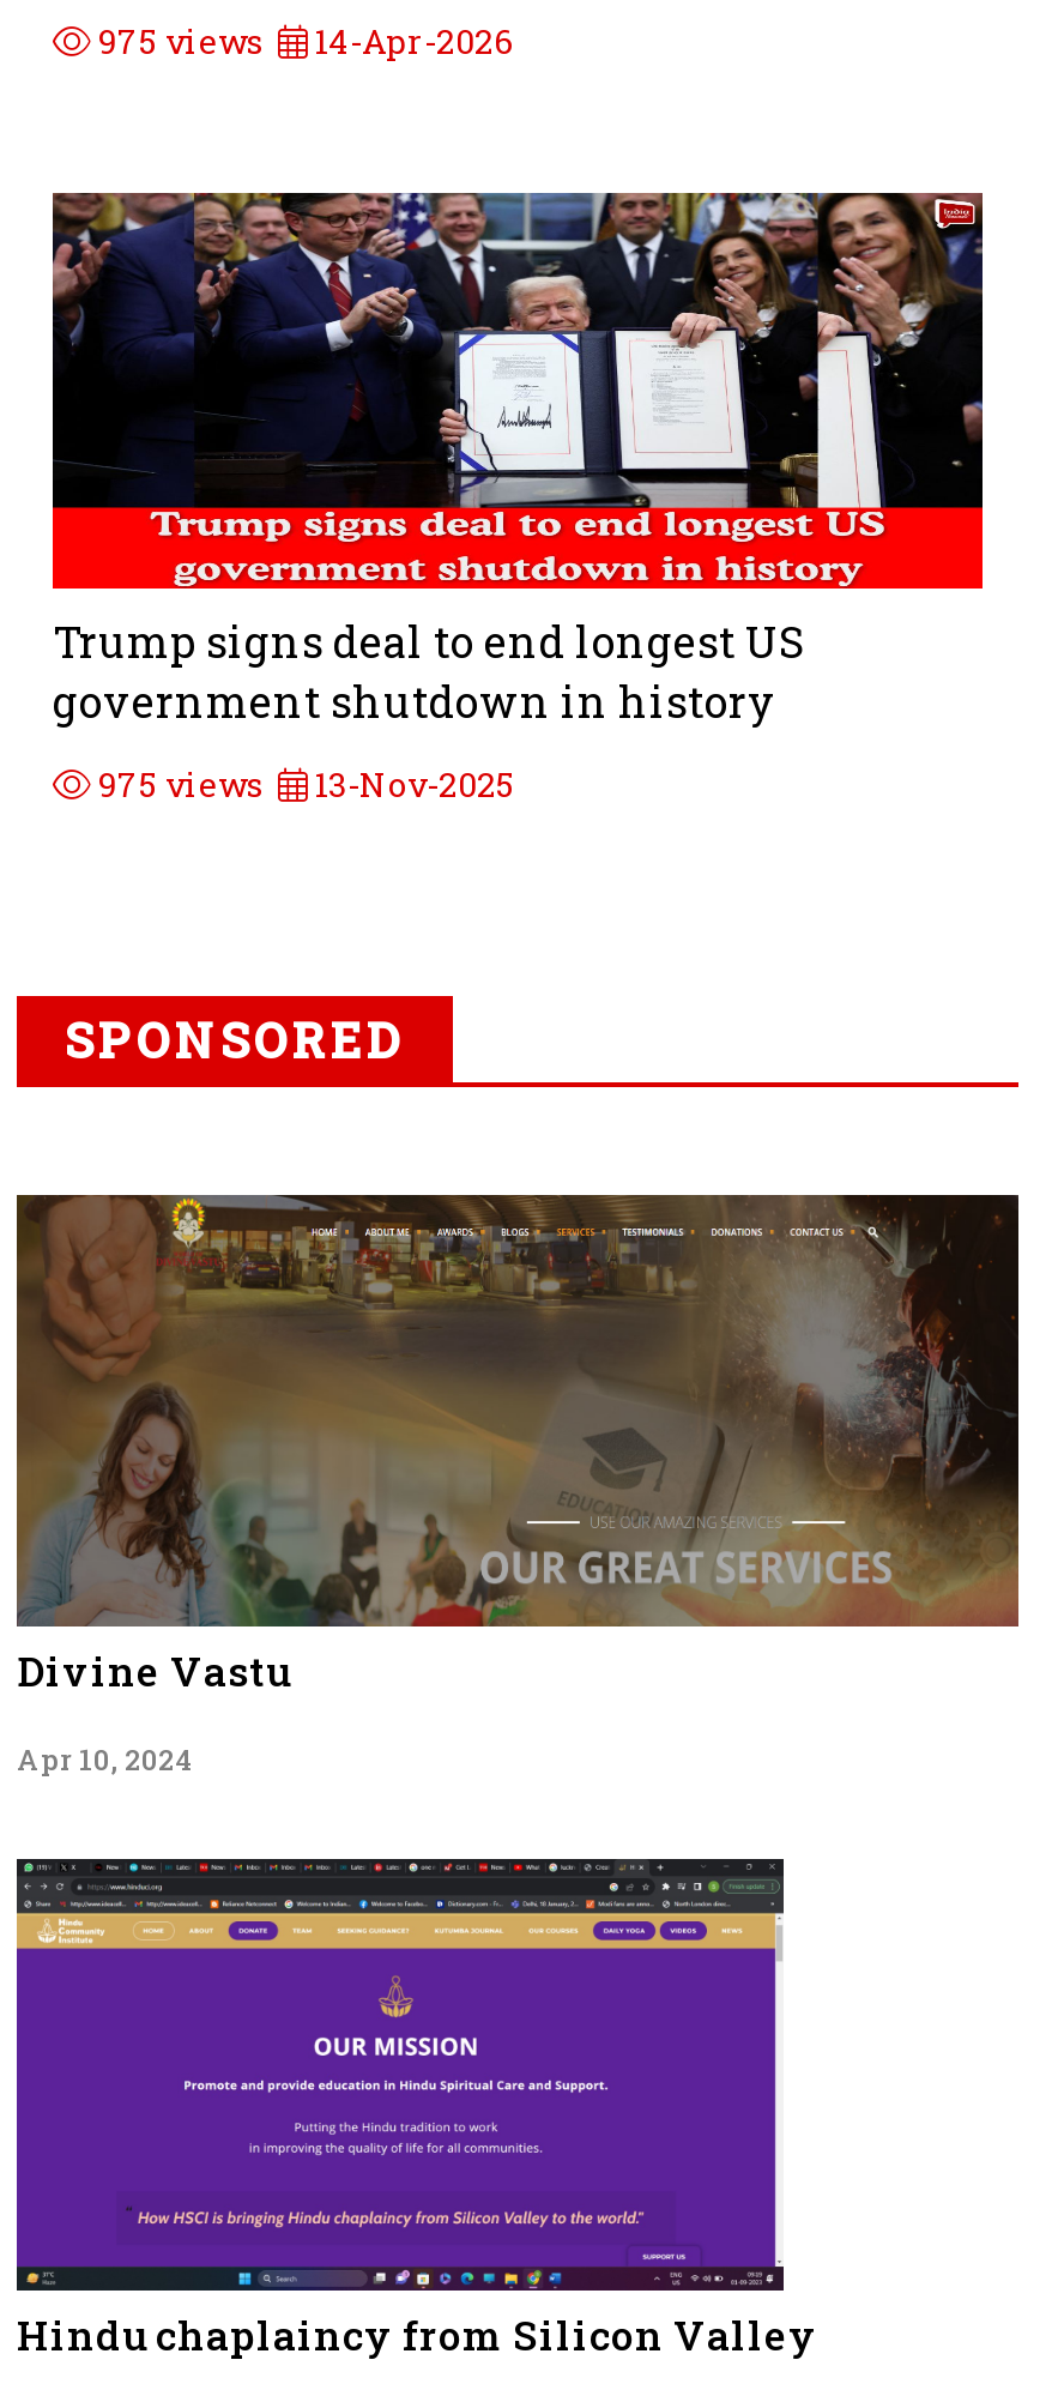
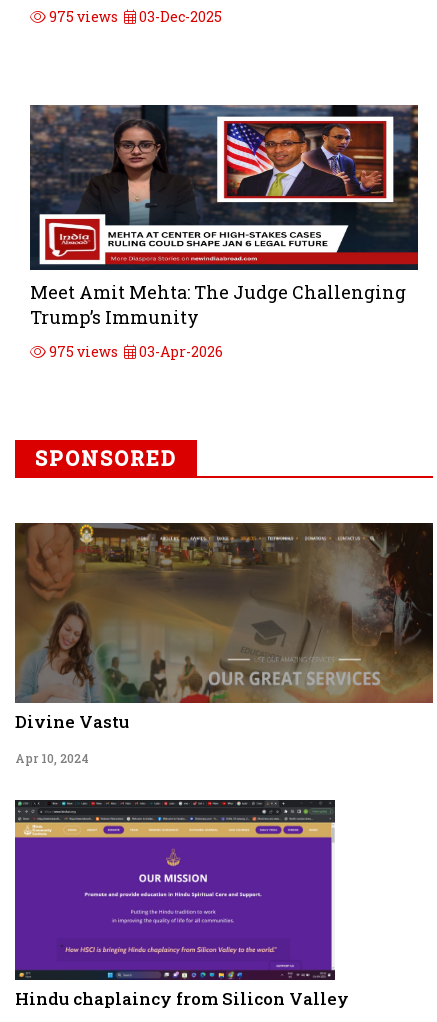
[91,17,513,63] 975 views 14-Apr-2026 -> [46,7,222,26] 975 views 03-Dec-2025
[50,192,985,729] [image] | Trump signs deal to end longest US | government shutdown in history -> [29,104,419,329] [image] | Meet Amit Mehta: The Judge Challenging | Trump’s Immunity
[91,761,515,806] 975 views 13-Nov-2025 -> [46,342,223,361] 975 views 03-Apr-2026

